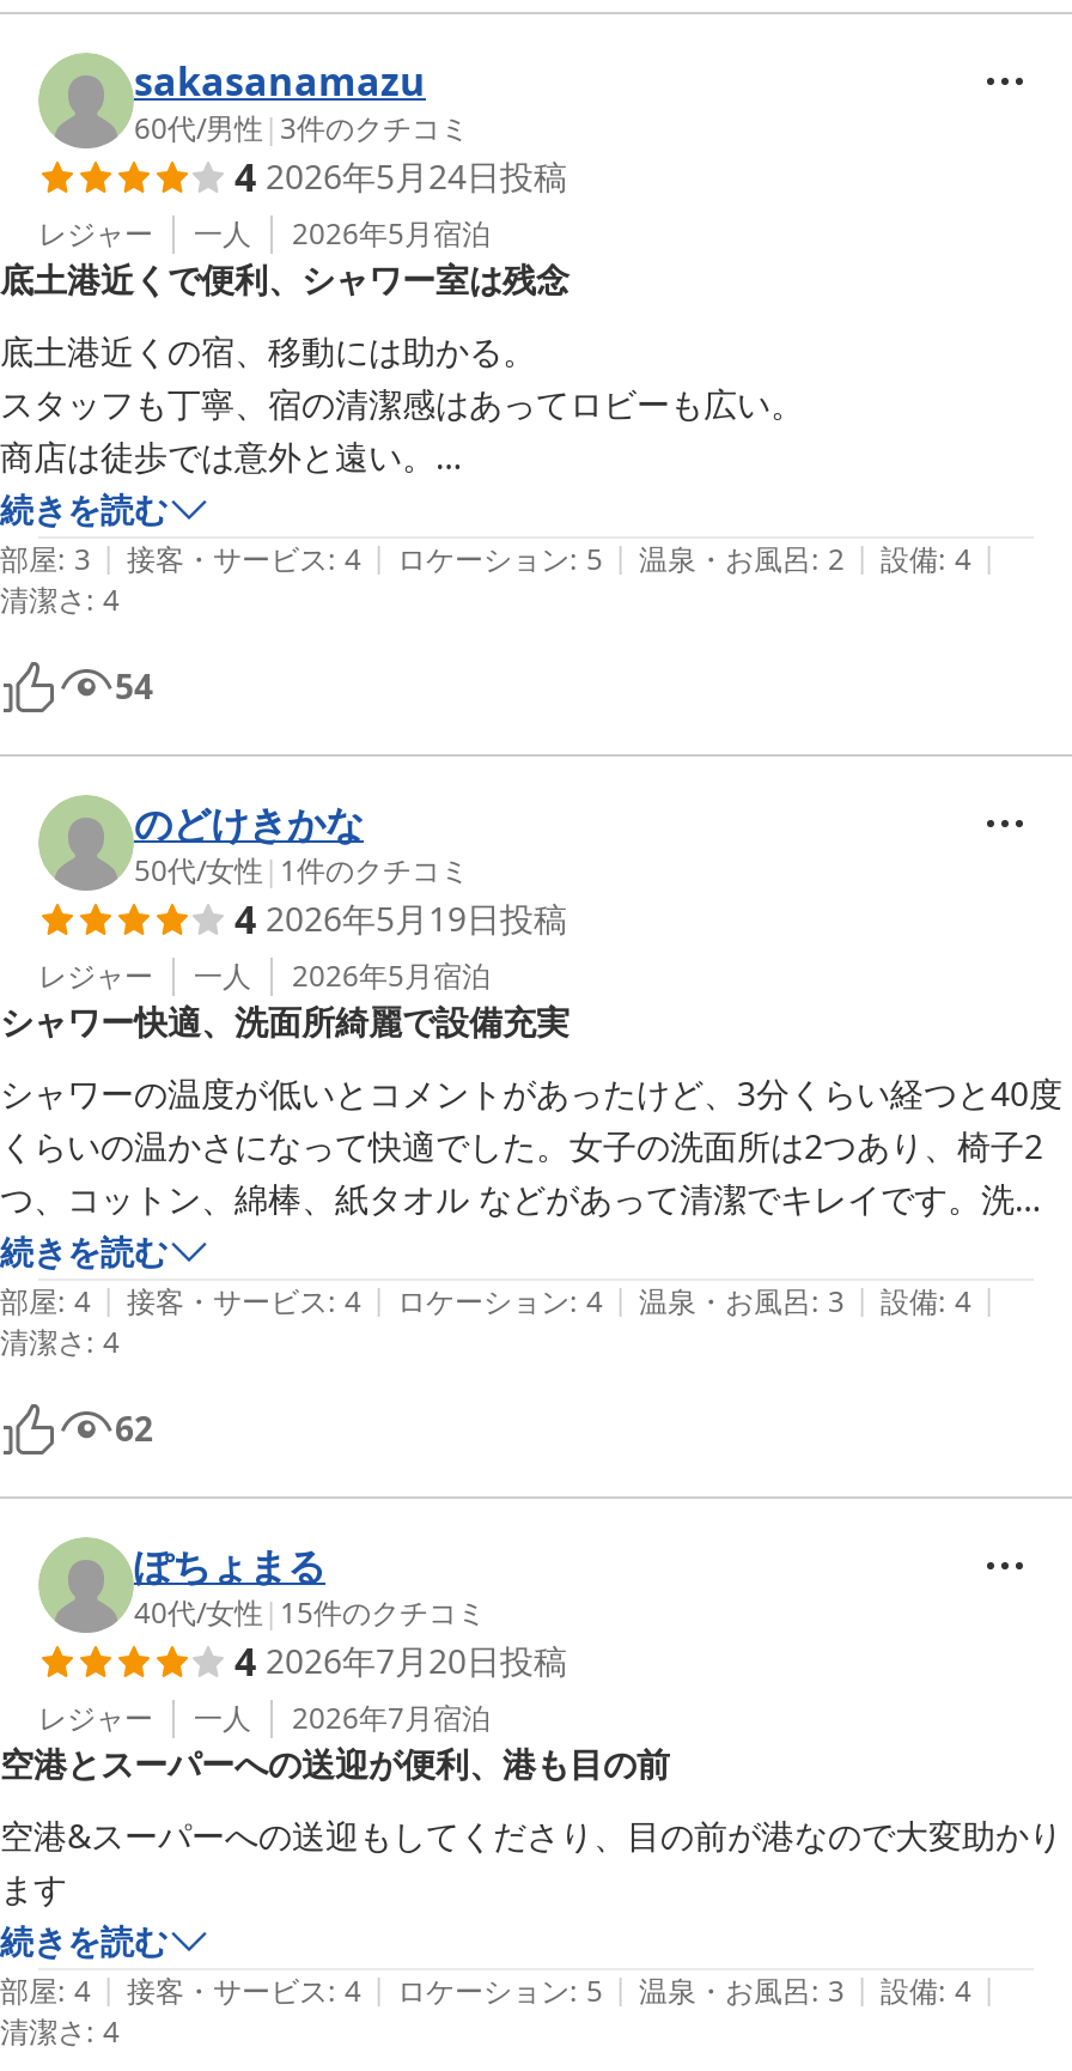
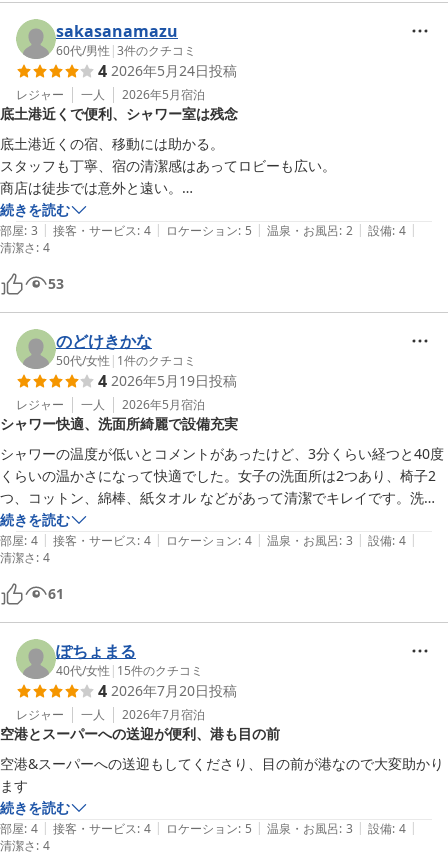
[115,663,153,709] 54 -> [48,274,64,293] 53
[115,1405,153,1451] 62 -> [48,584,64,603] 61

